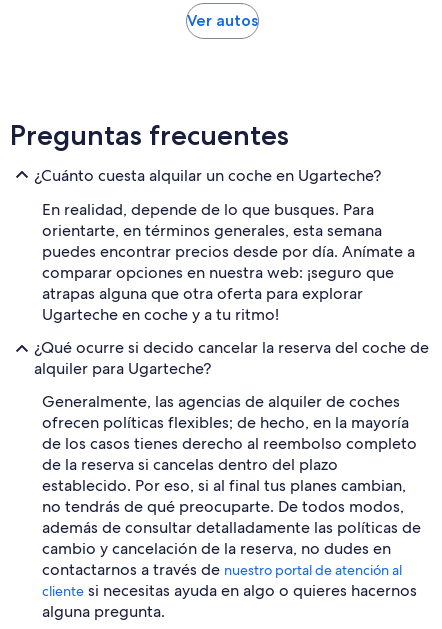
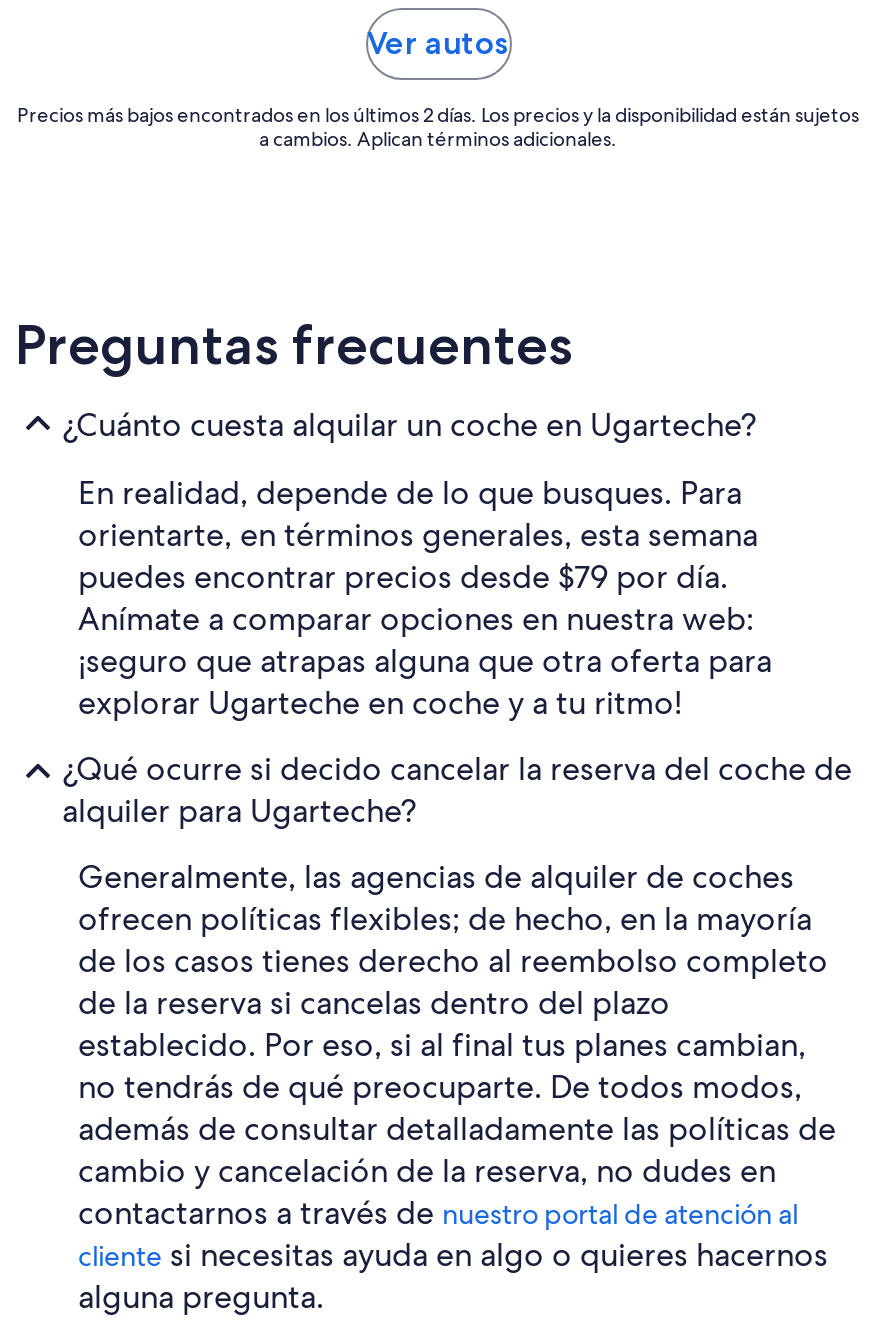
none -> [17,102,859,152] Precios más bajos encontrados en los últimos 2 días. Los precios y la disponibilidad están sujetos | a cambios. Aplican términos adicionales.
[42,241,415,325] puedes encontrar precios desde por día. Anímate a | comparar opciones en nuestra web: ¡seguro que | atrapas alguna que otra oferta para explorar | Ugarteche en coche y a tu ritmo! -> [78,556,772,724] puedes encontrar precios desde $79 por día. | Anímate a comparar opciones en nuestra web: | ¡seguro que atrapas alguna que otra oferta para | explorar Ugarteche en coche y a tu ritmo!

